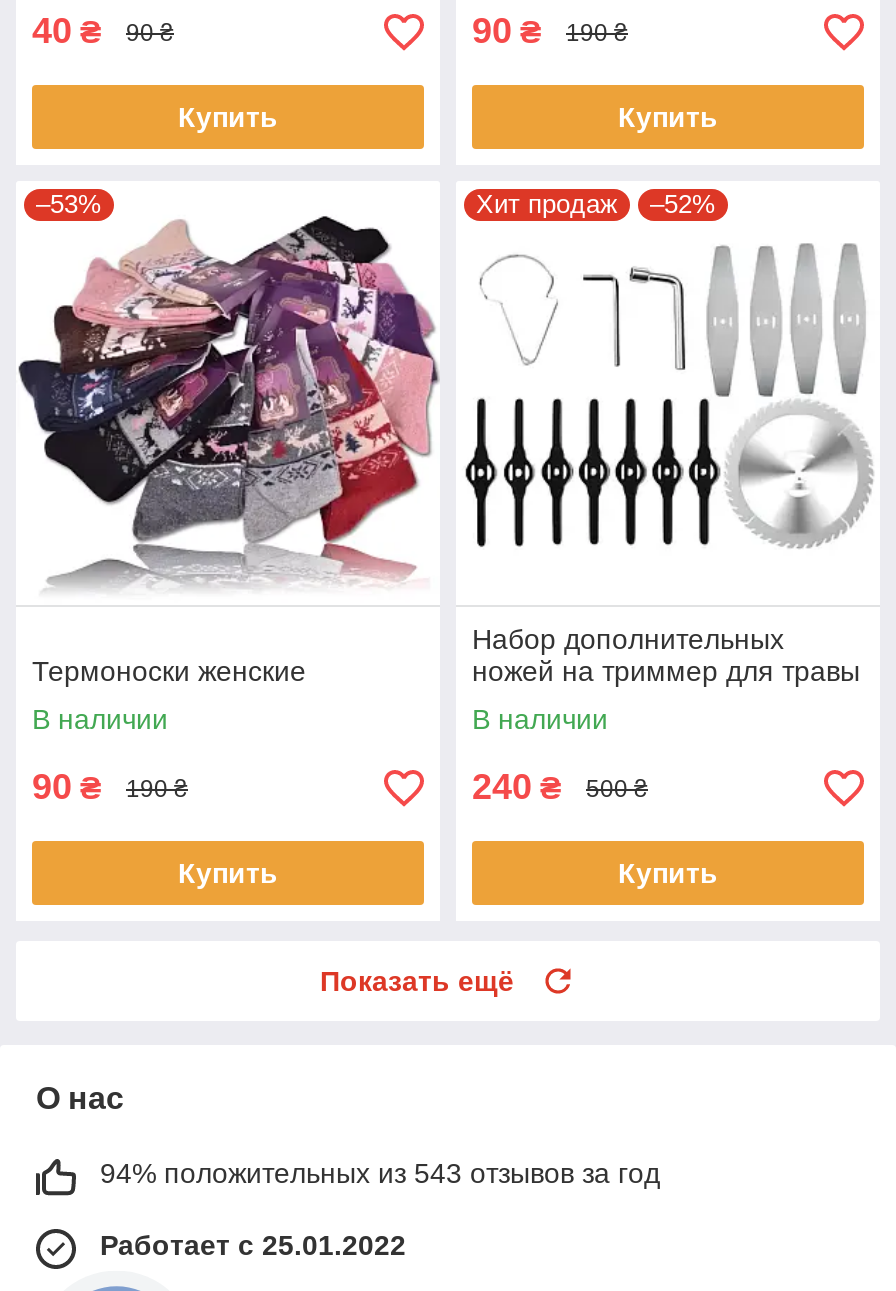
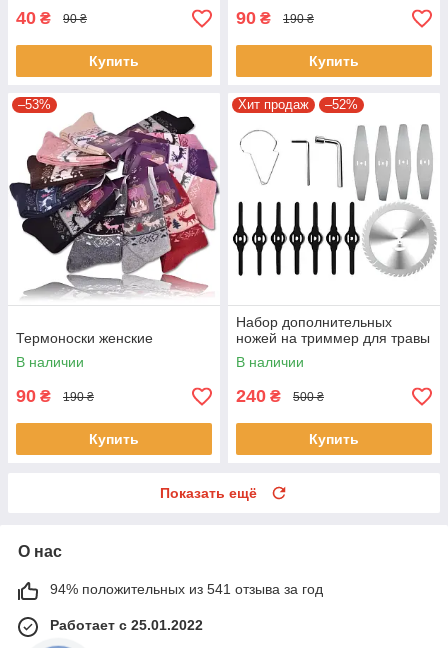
[100,1157,660,1189] 94% положительных из 543 отзывов за год -> [50,581,323,597] 94% положительных из 541 отзыва за год

